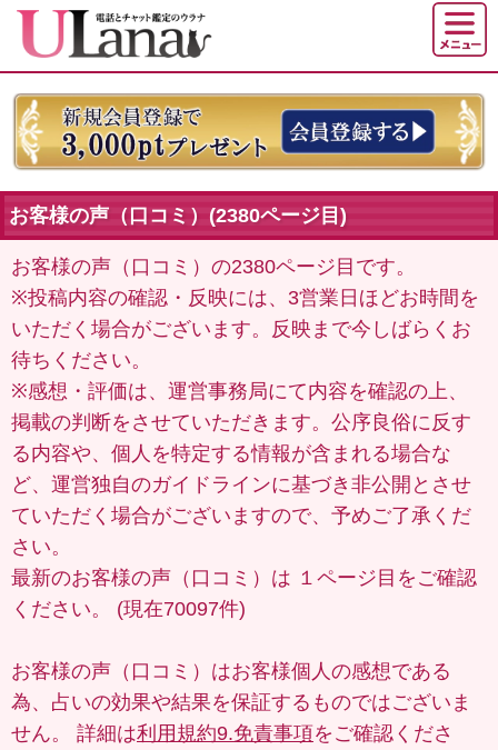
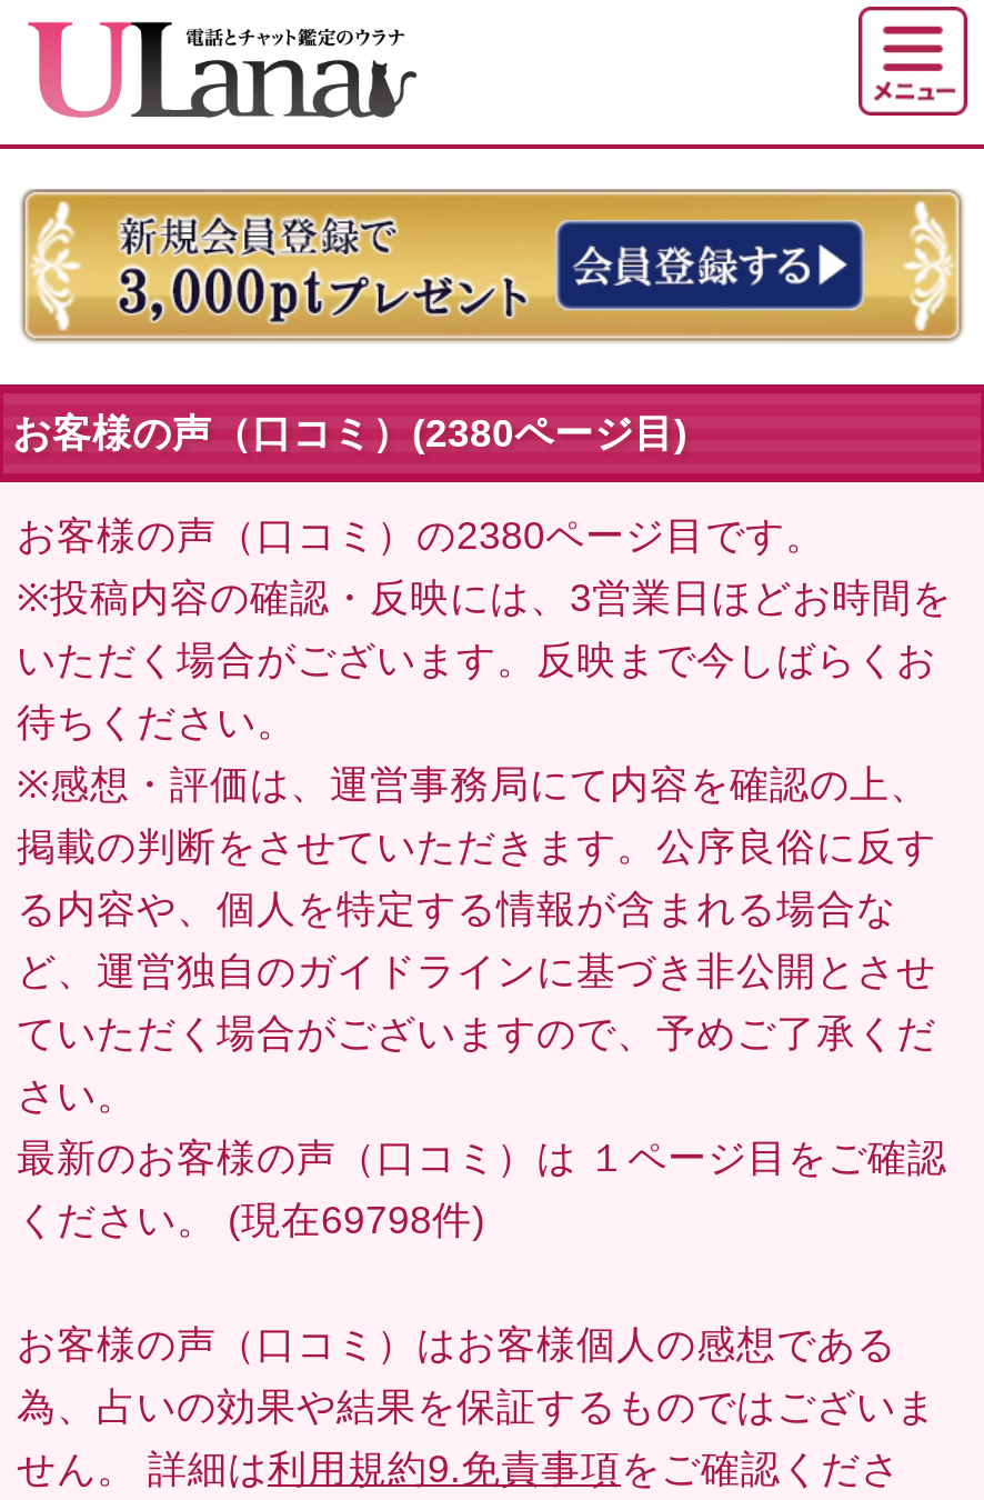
[11,597,246,620] ください。 (現在70097件) -> [17,1197,485,1241] ください。 (現在69798件)

